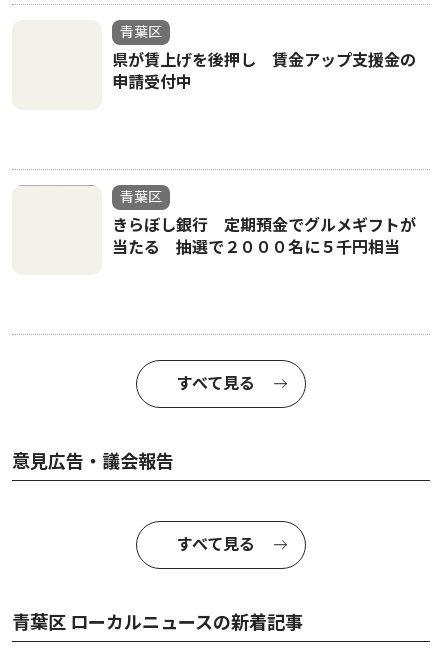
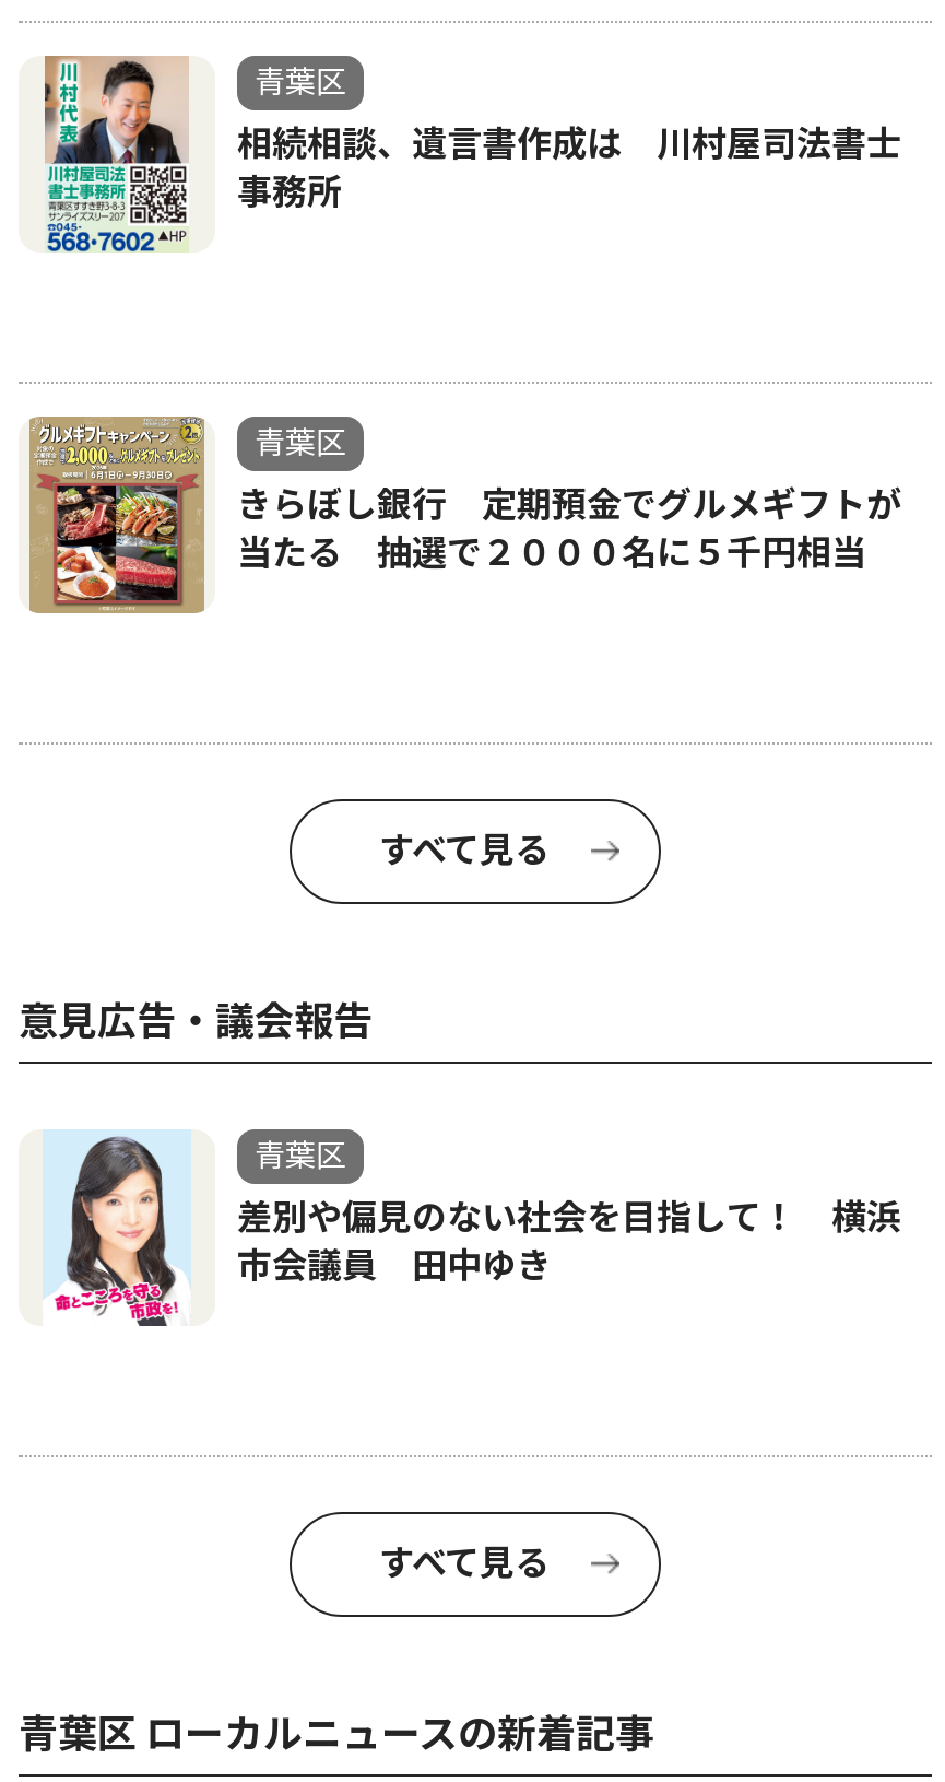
none -> [43,54,189,255] [image]
none -> [27,417,206,616] [image]
[112,51,416,92] 県が賃上げを後押し 賃金アップ支援金の | 申請受付中 -> [237,123,901,213] 相続相談、遺言書作成は 川村屋司法書士 | 事務所
none -> [43,1129,901,1328] [image] | 青葉区 | 差別や偏見のない社会を目指して！ 横浜 | 市会議員 田中ゆき

